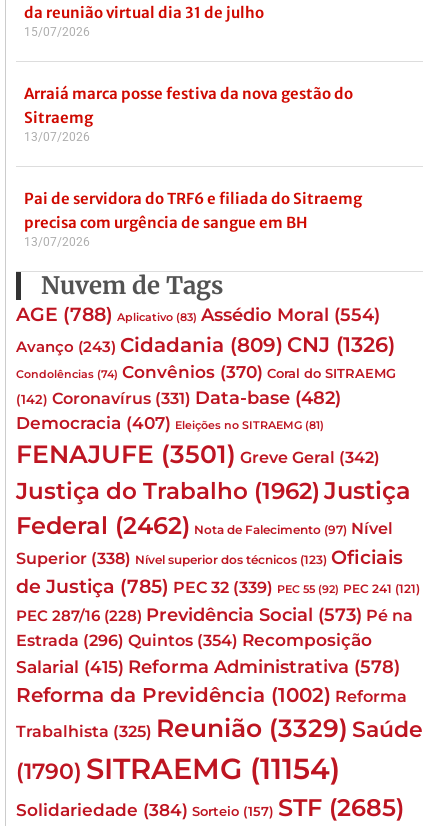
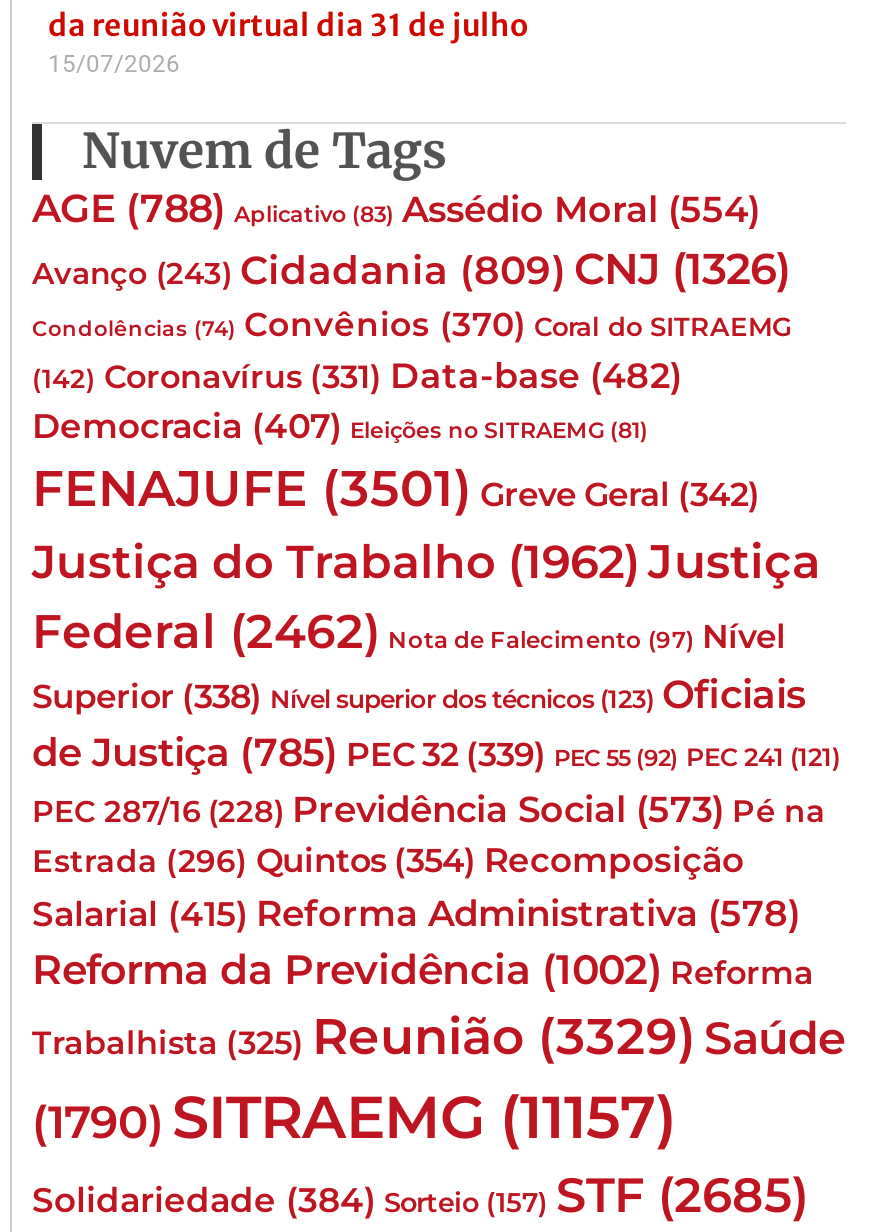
[24,84,362,249] Arraiá marca posse festiva da nova gestão do | Sitraemg | 13/07/2026 | Pai de servidora do TRF6 e filiada do Sitraemg | precisa com urgência de sangue em BH | 13/07/2026 -> none
[16,751,340,786] (1790) SITRAEMG (11154) -> [32,1082,676,1152] (1790) SITRAEMG (11157)

